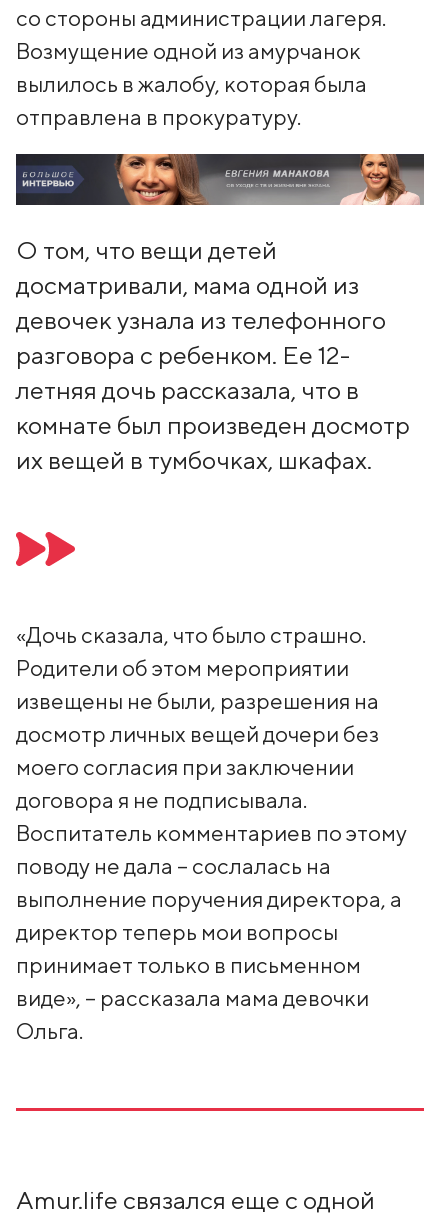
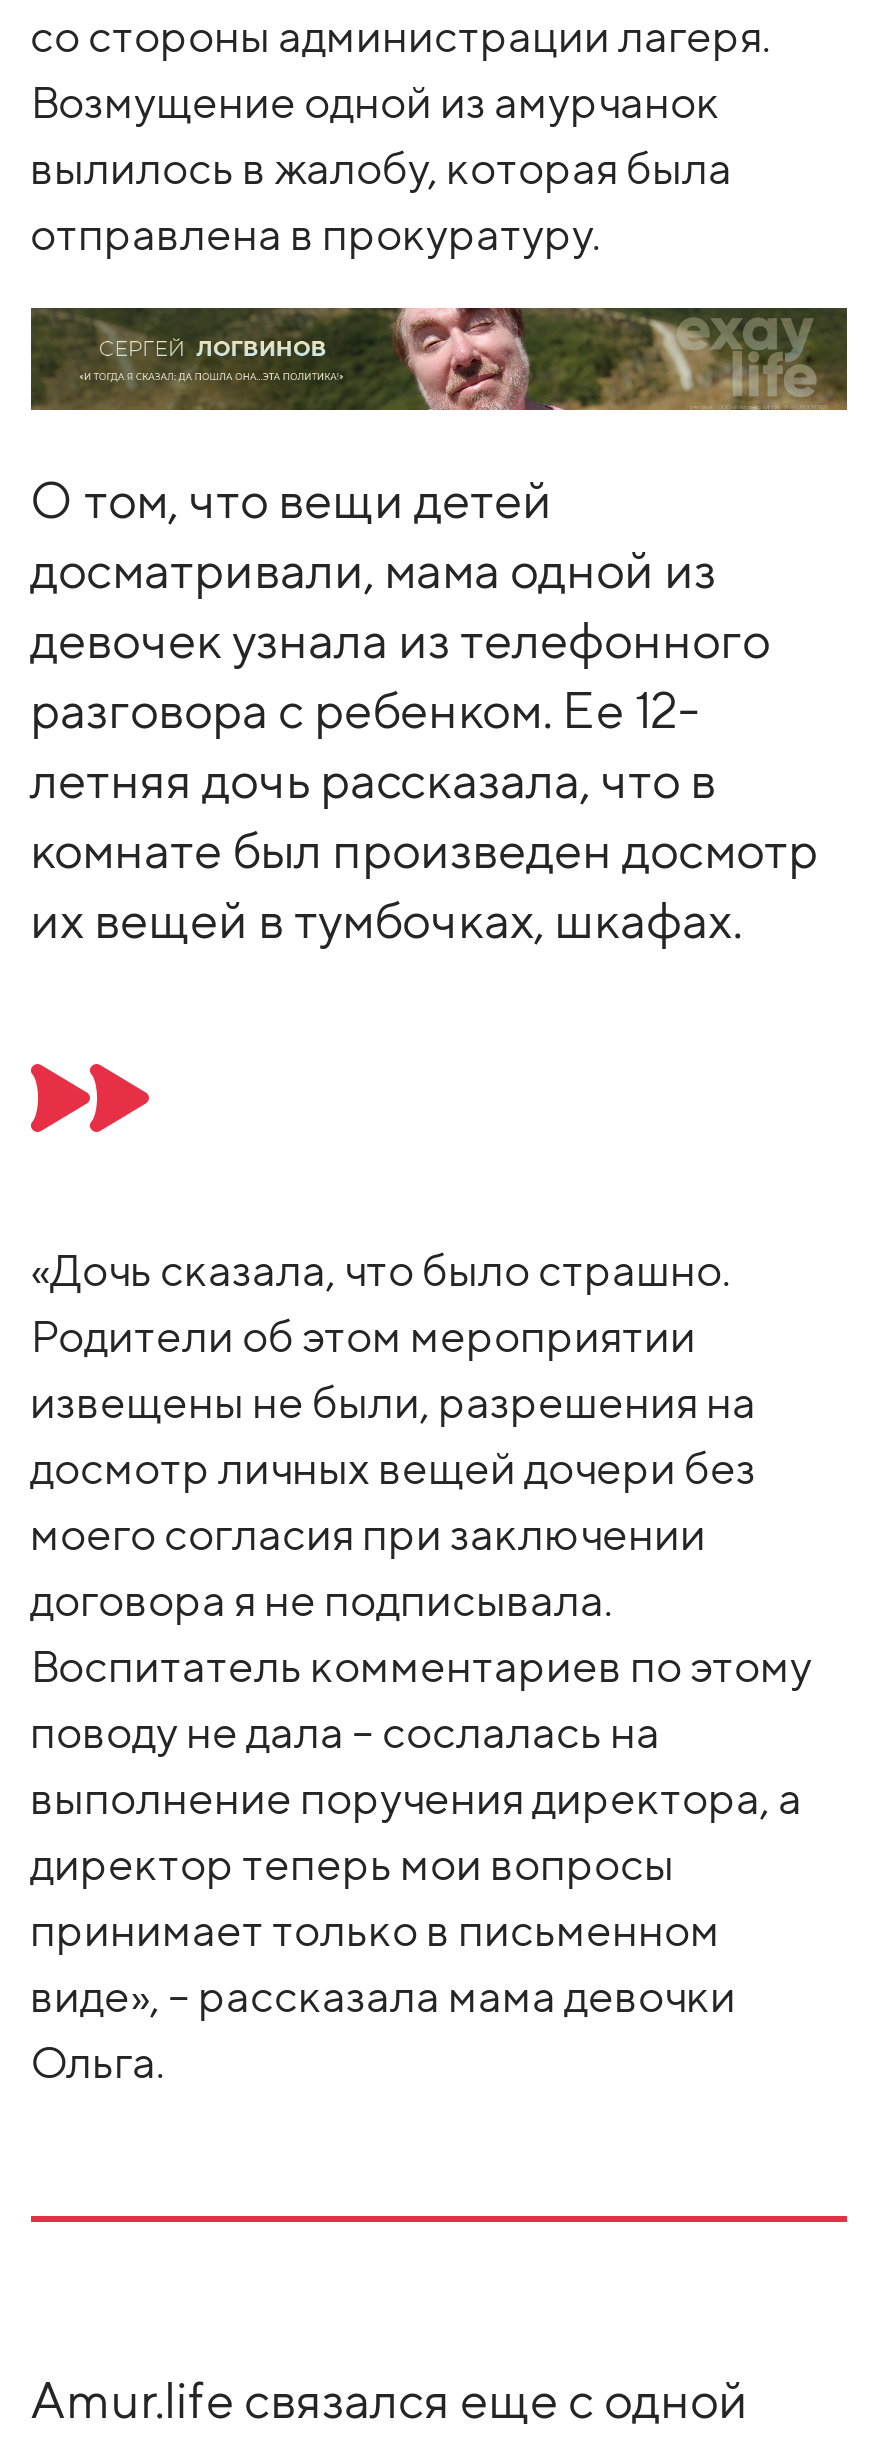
[16,153,425,206] [image] -> [31,306,849,412] [image]

